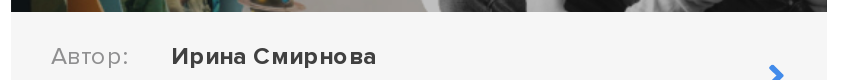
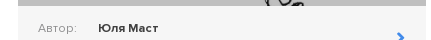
[171,42,377,72] Ирина Смирнова -> [98,21,159,36] Юля Маст

